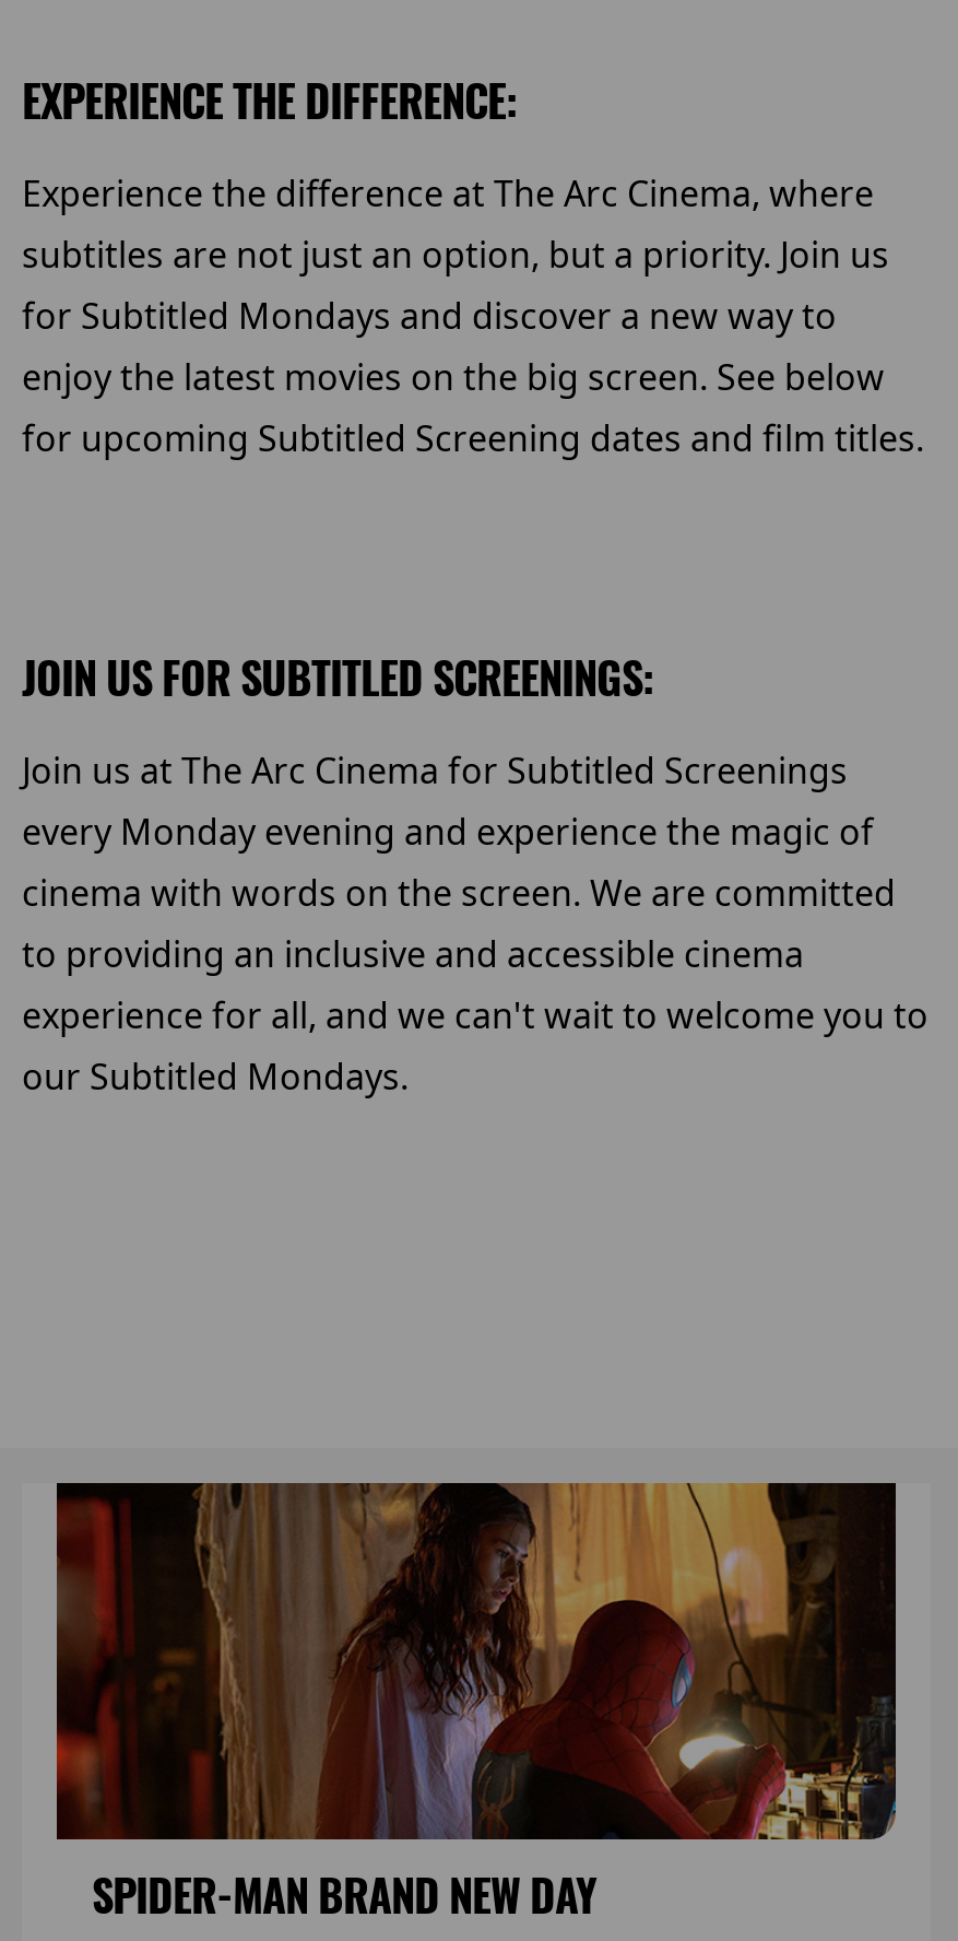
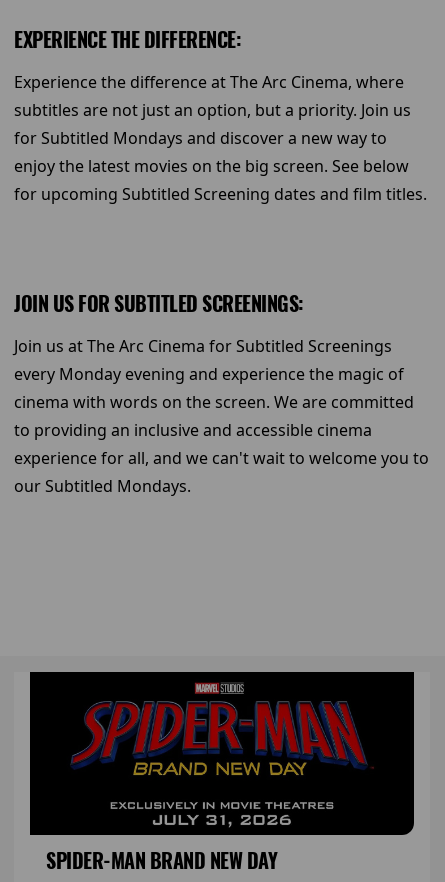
[55,1481,898,1842] [image] -> [29,671,415,836] [image]

